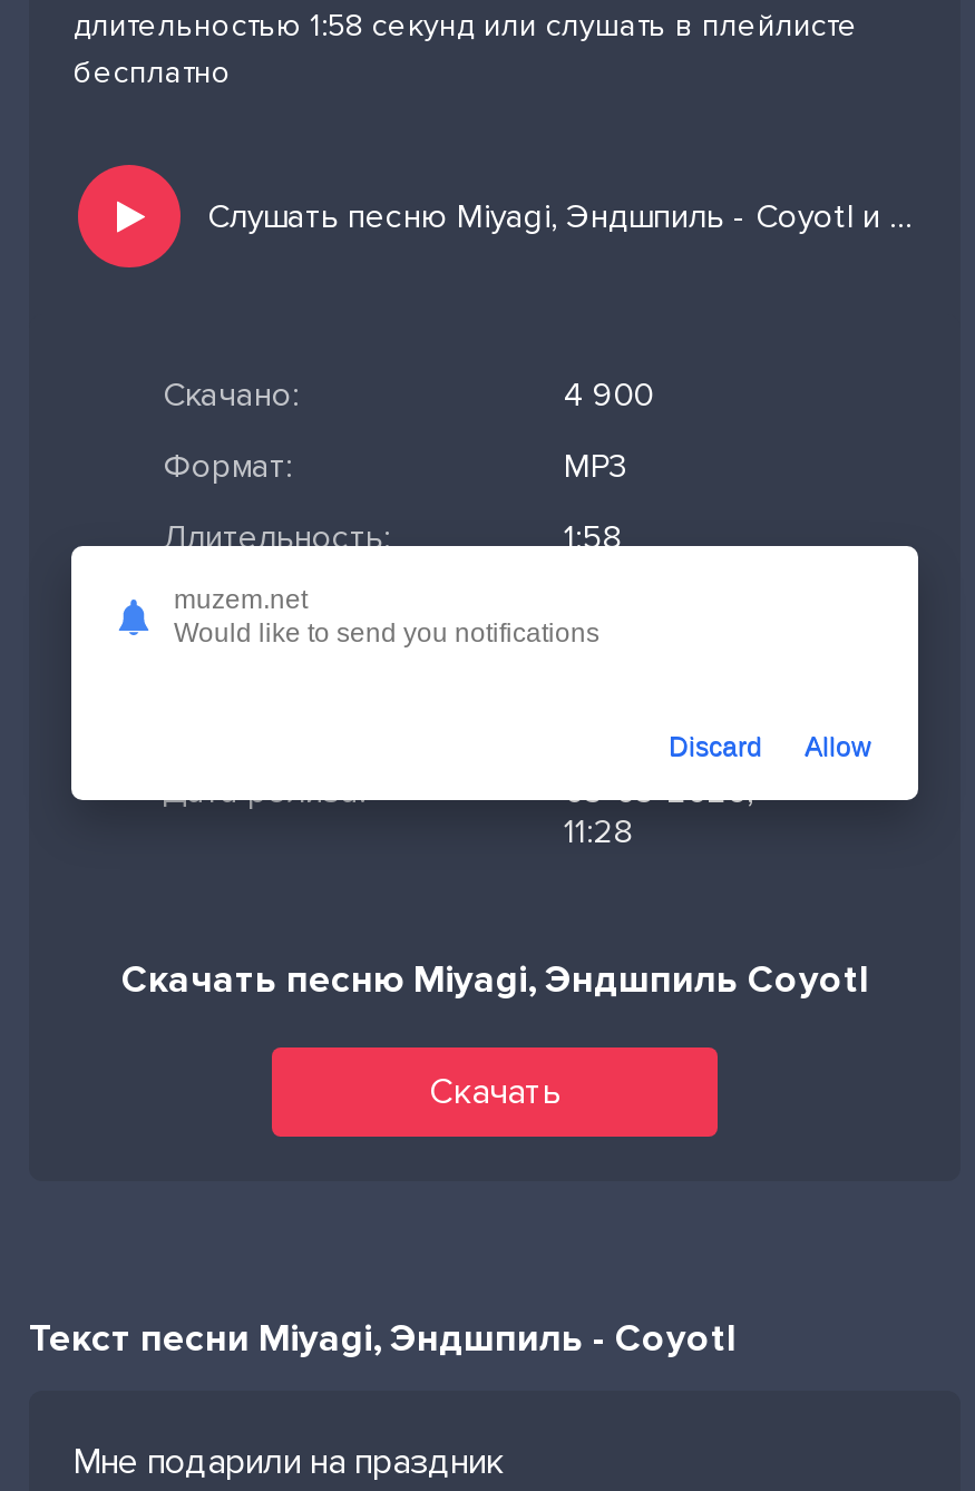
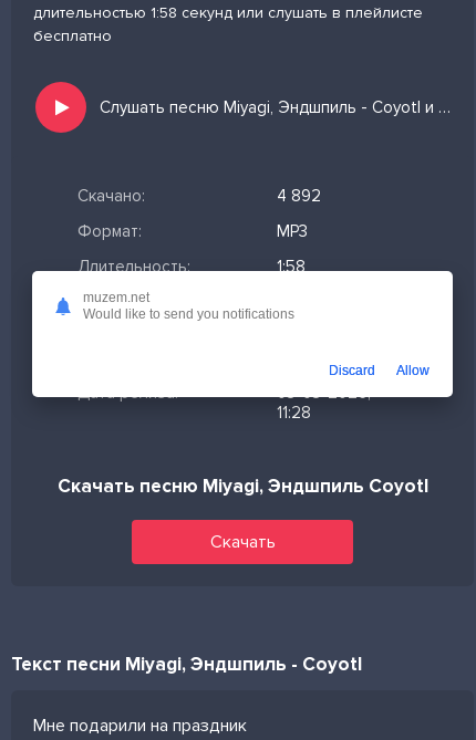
[564,374,653,415] 4 900 -> [277,186,321,206] 4 892

